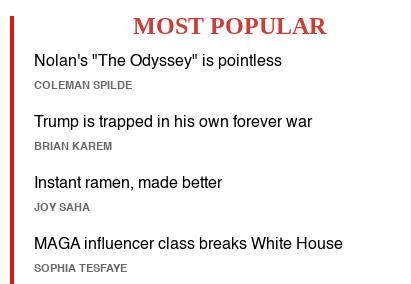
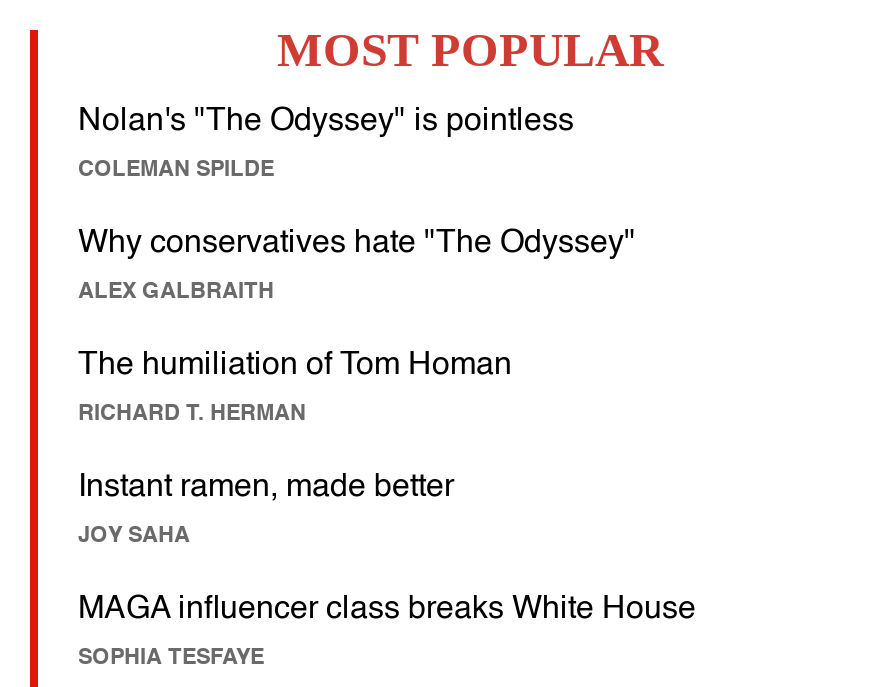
[34,115,312,153] Trump is trapped in his own forever war | BRIAN KAREM -> [78,229,636,427] Why conservatives hate "The Odyssey" | ALEX GALBRAITH | The humiliation of Tom Homan | RICHARD T. HERMAN

